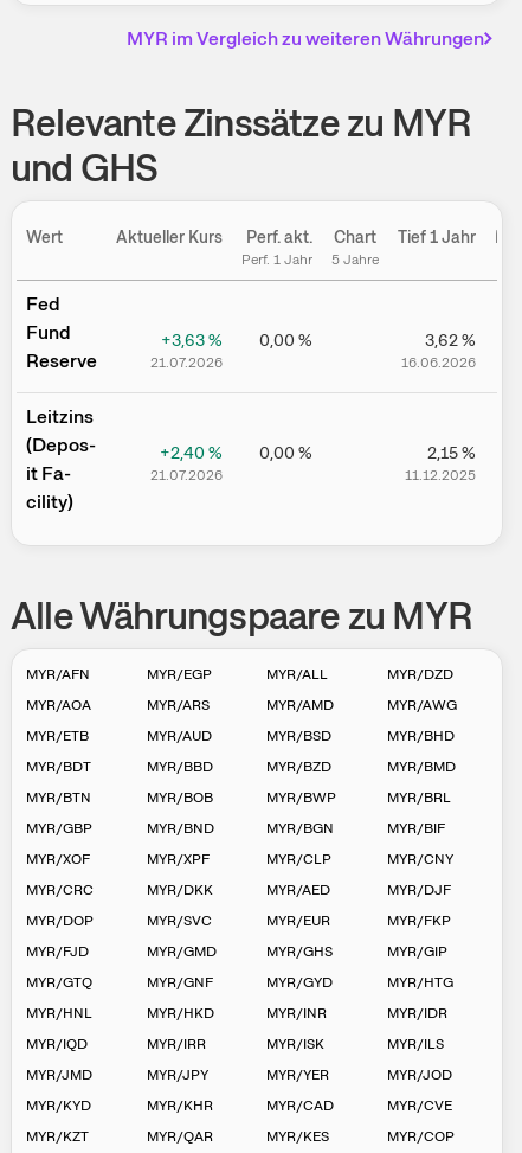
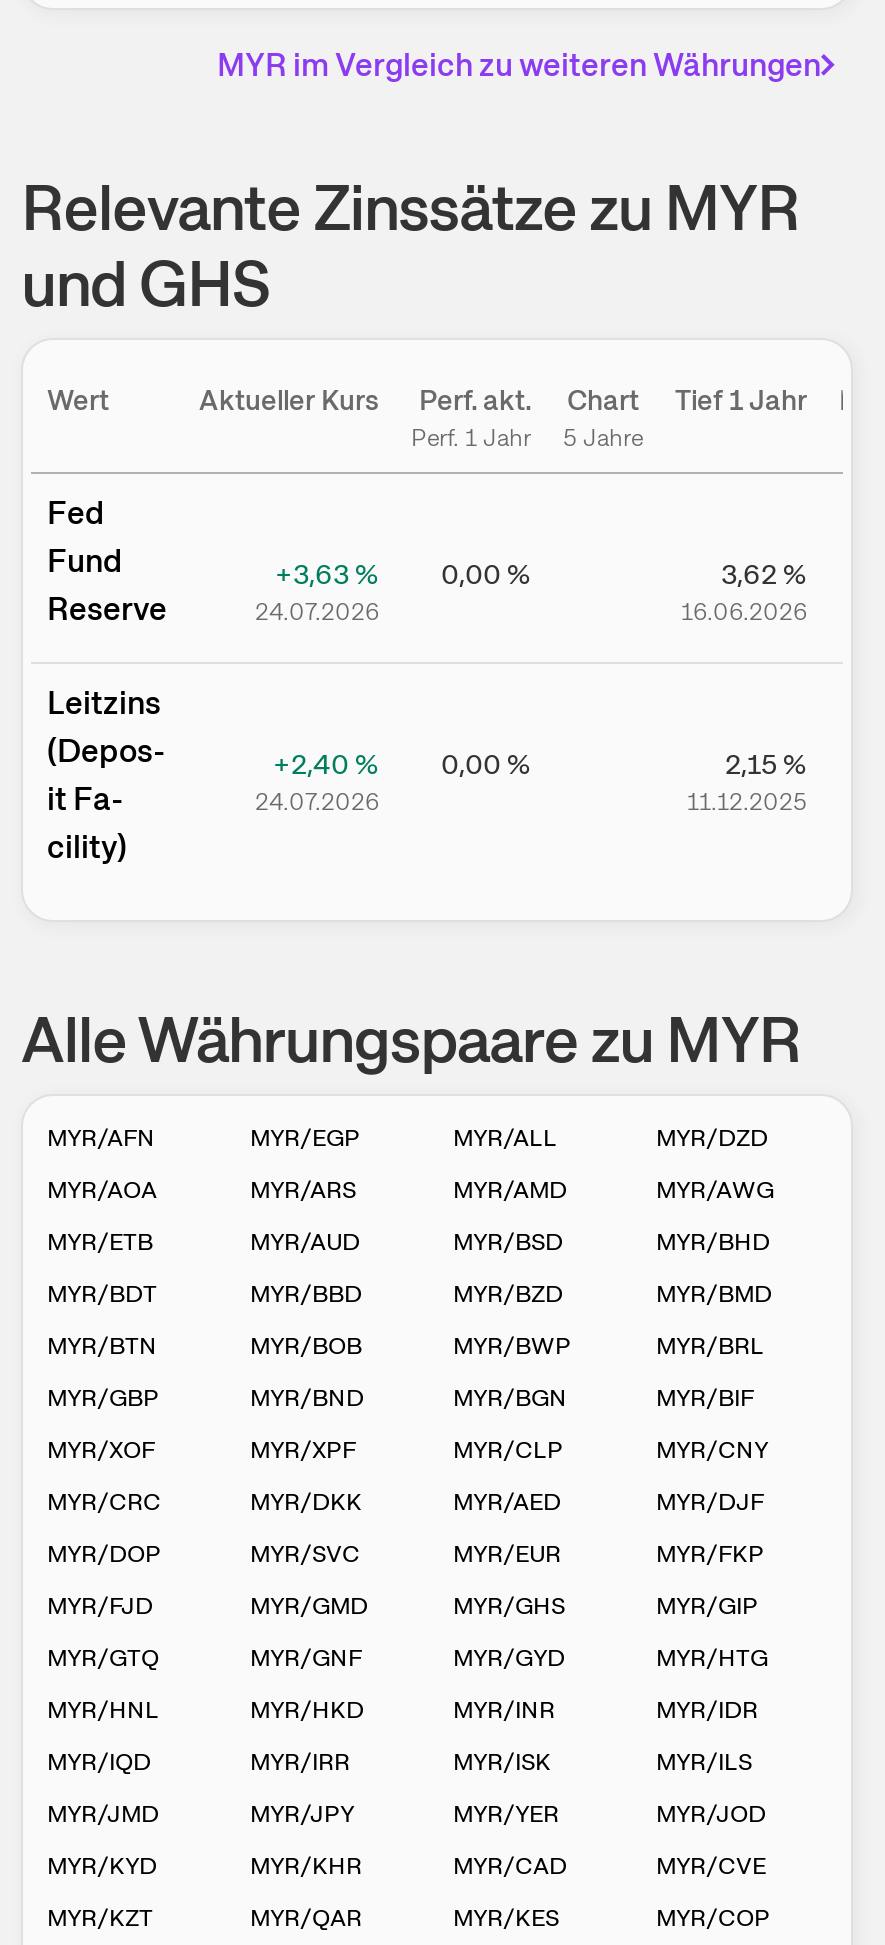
[150,353,223,372] 21.07.2026 -> [255,596,379,628] 24.07.2026
[150,466,223,485] 21.07.2026 -> [255,786,379,818] 24.07.2026

